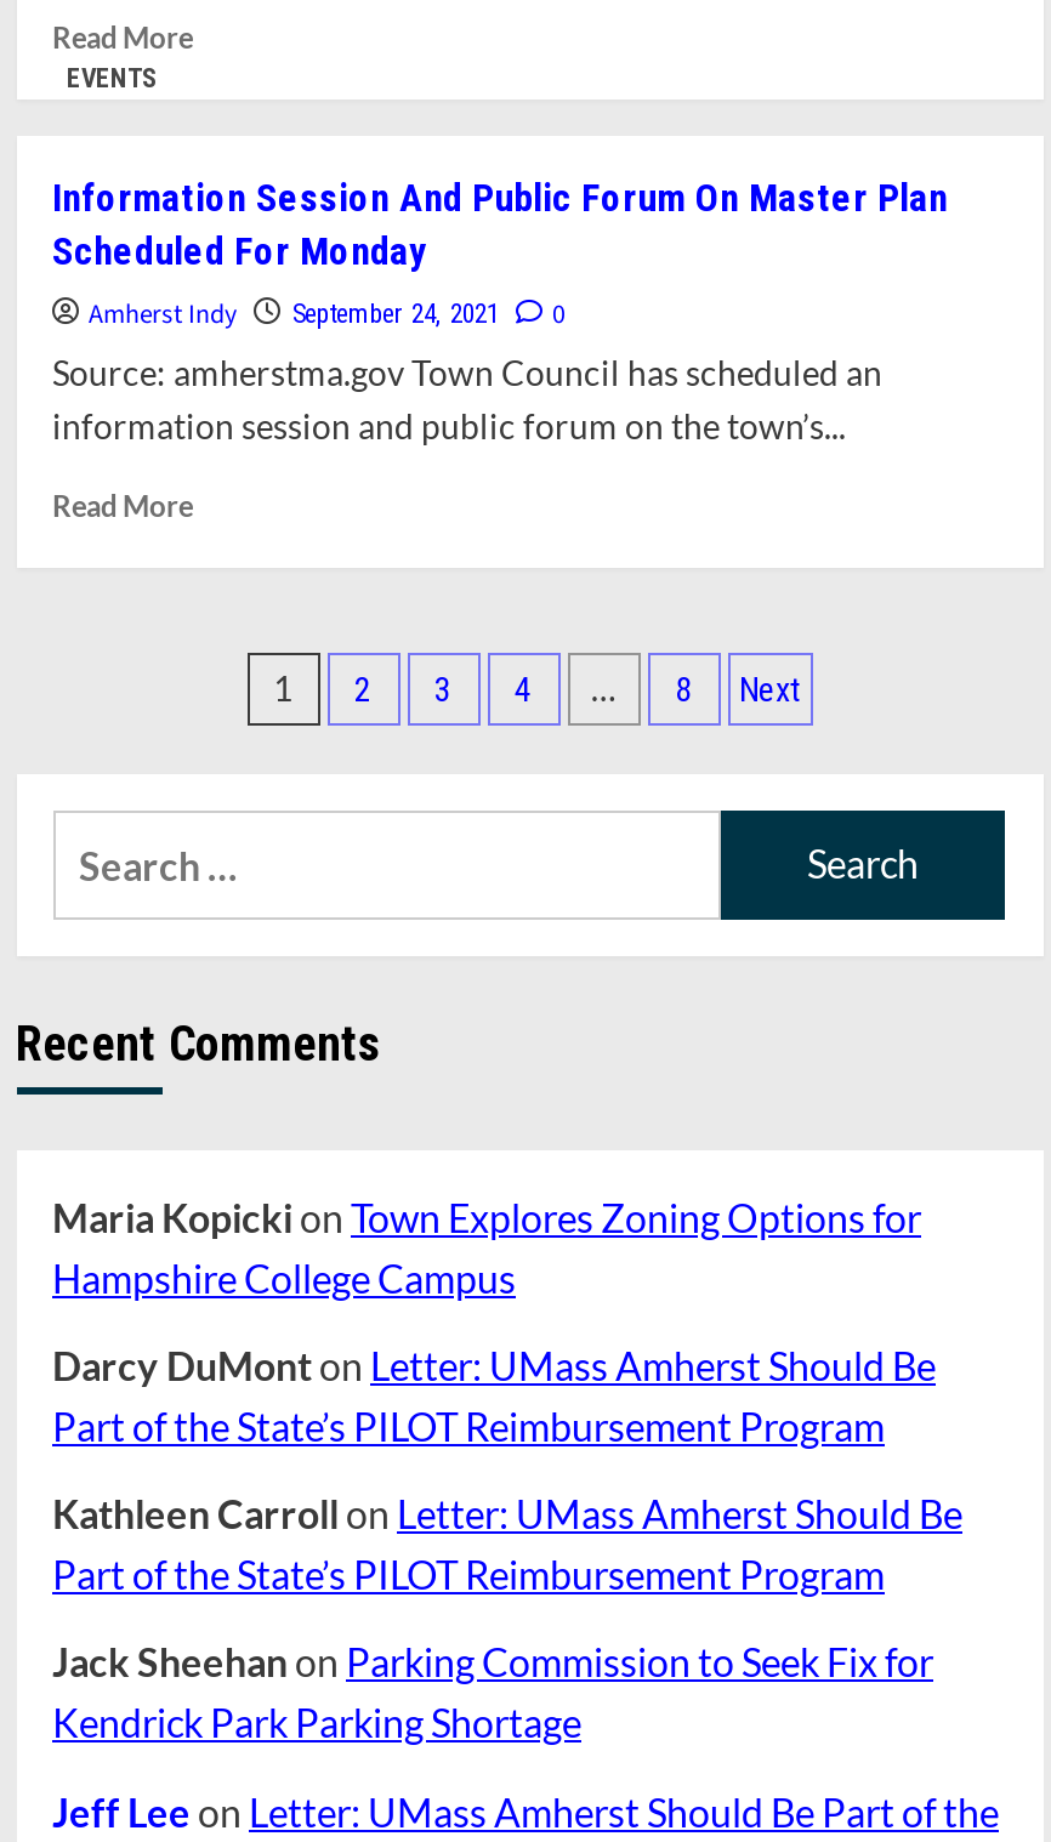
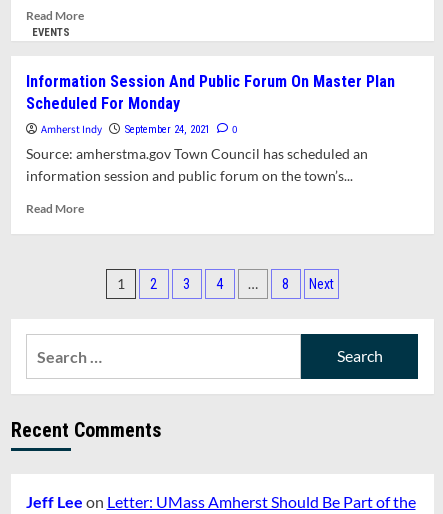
[52,1194,962,1746] Maria Kopicki on Town Explores Zoning Options for | Hampshire College Campus | Darcy DuMont on Letter: UMass Amherst Should Be | Part of the State’s PILOT Reimbursement Program | Kathleen Carroll on Letter: UMass Amherst Should Be | Part of the State’s PILOT Reimbursement Program | Jack Sheehan on Parking Commission to Seek Fix for | Kendrick Park Parking Shortage -> none

